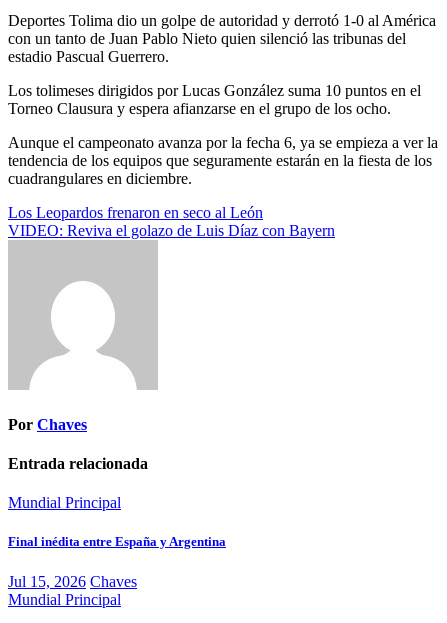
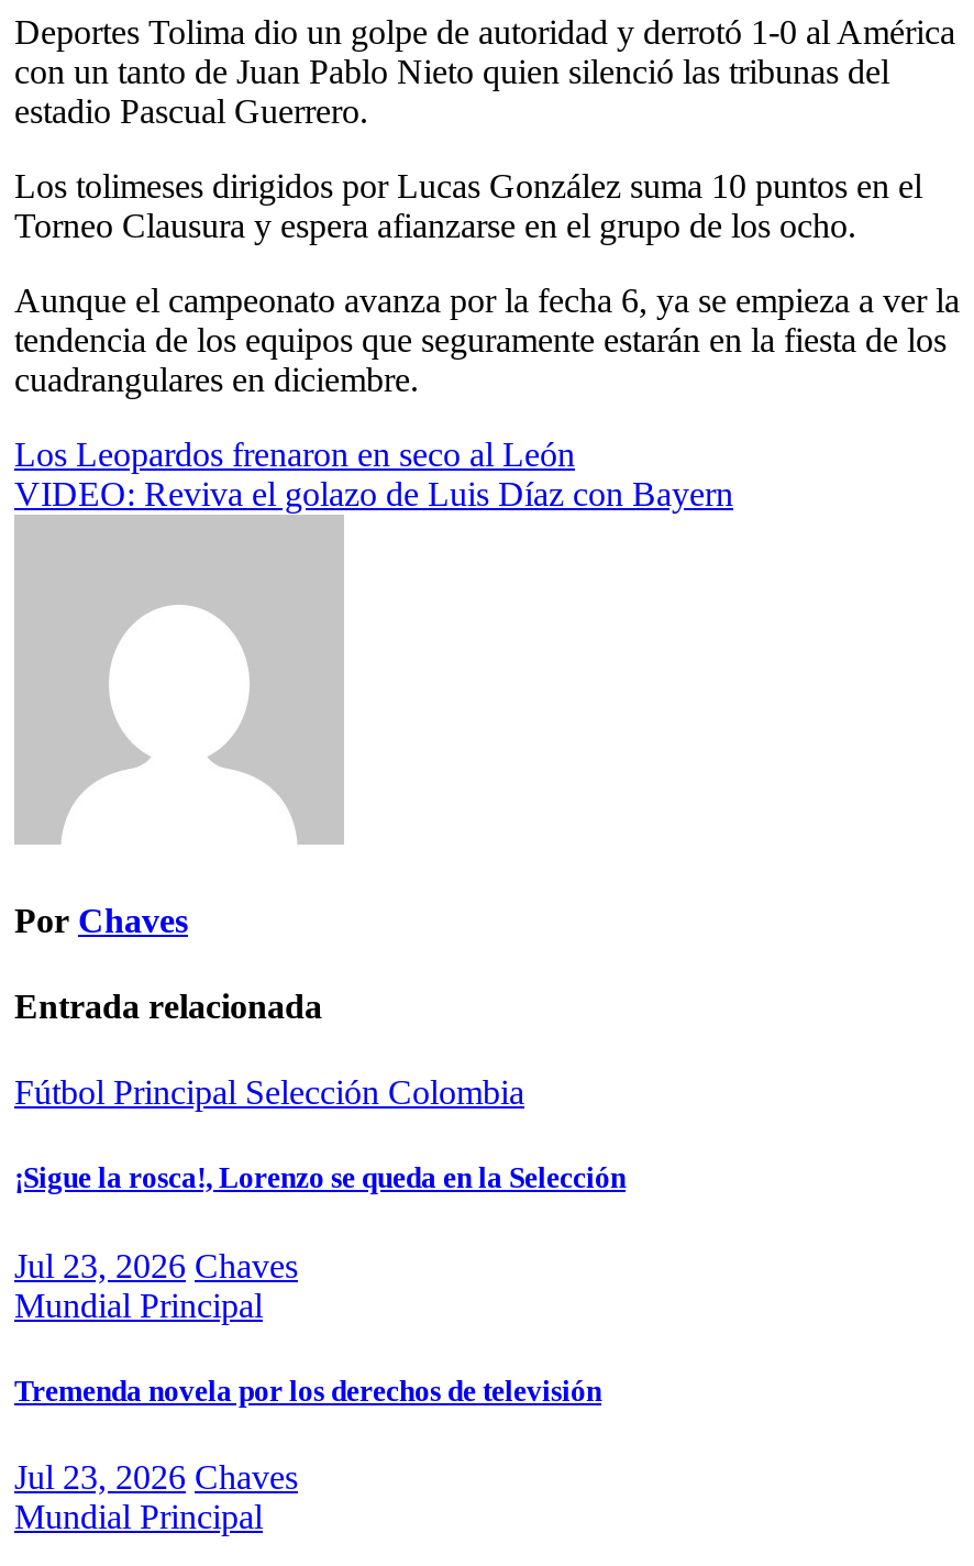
none -> [14,1074,626,1283] Fútbol Principal Selección Colombia | ¡Sigue la rosca!, Lorenzo se queda en la Selección | Jul 23, 2026 Chaves
[8,534,226,549] Final inédita entre España y Argentina -> [14,1374,601,1407] Tremenda novela por los derechos de televisión
[8,572,137,589] Jul 15, 2026 Chaves -> [14,1458,298,1495] Jul 23, 2026 Chaves

